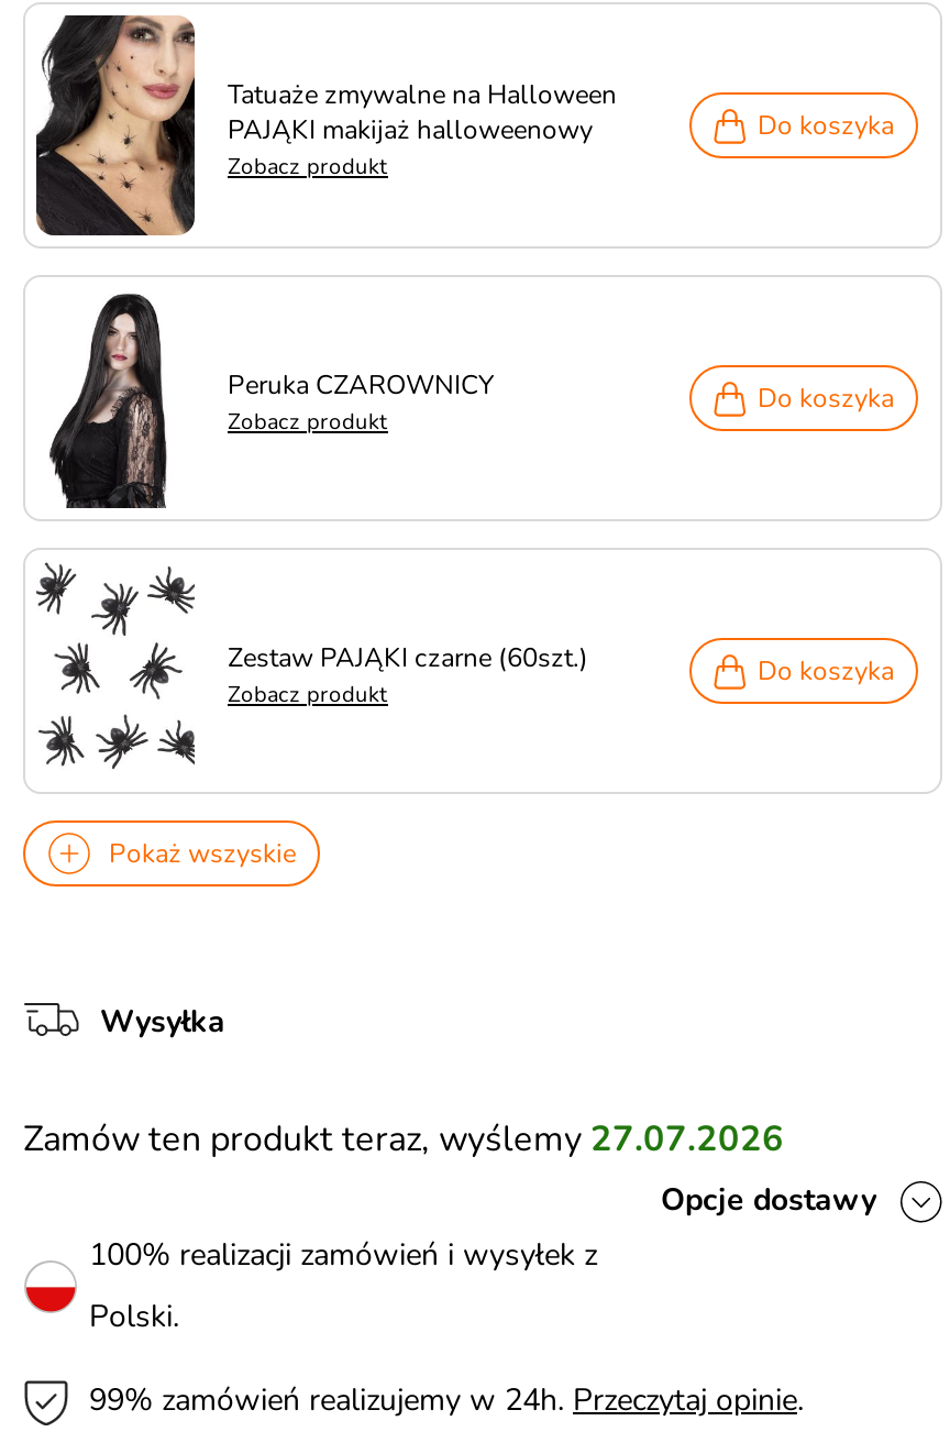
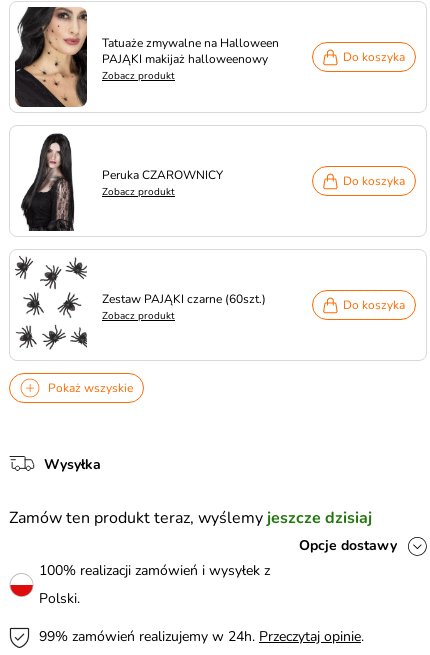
[23,1114,784,1163] Zamów ten produkt teraz, wyślemy 27.07.2026 -> [9,507,372,529] Zamów ten produkt teraz, wyślemy jeszcze dzisiaj

